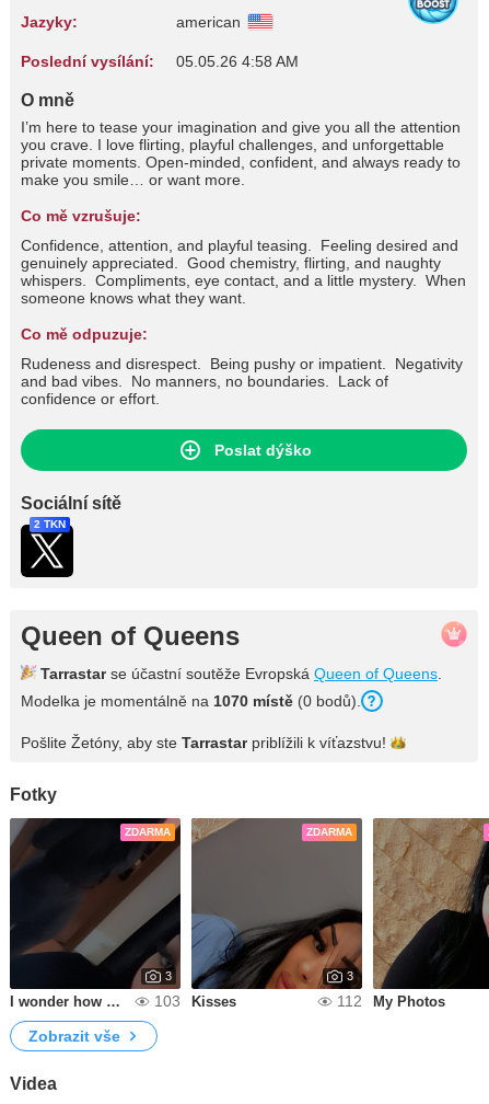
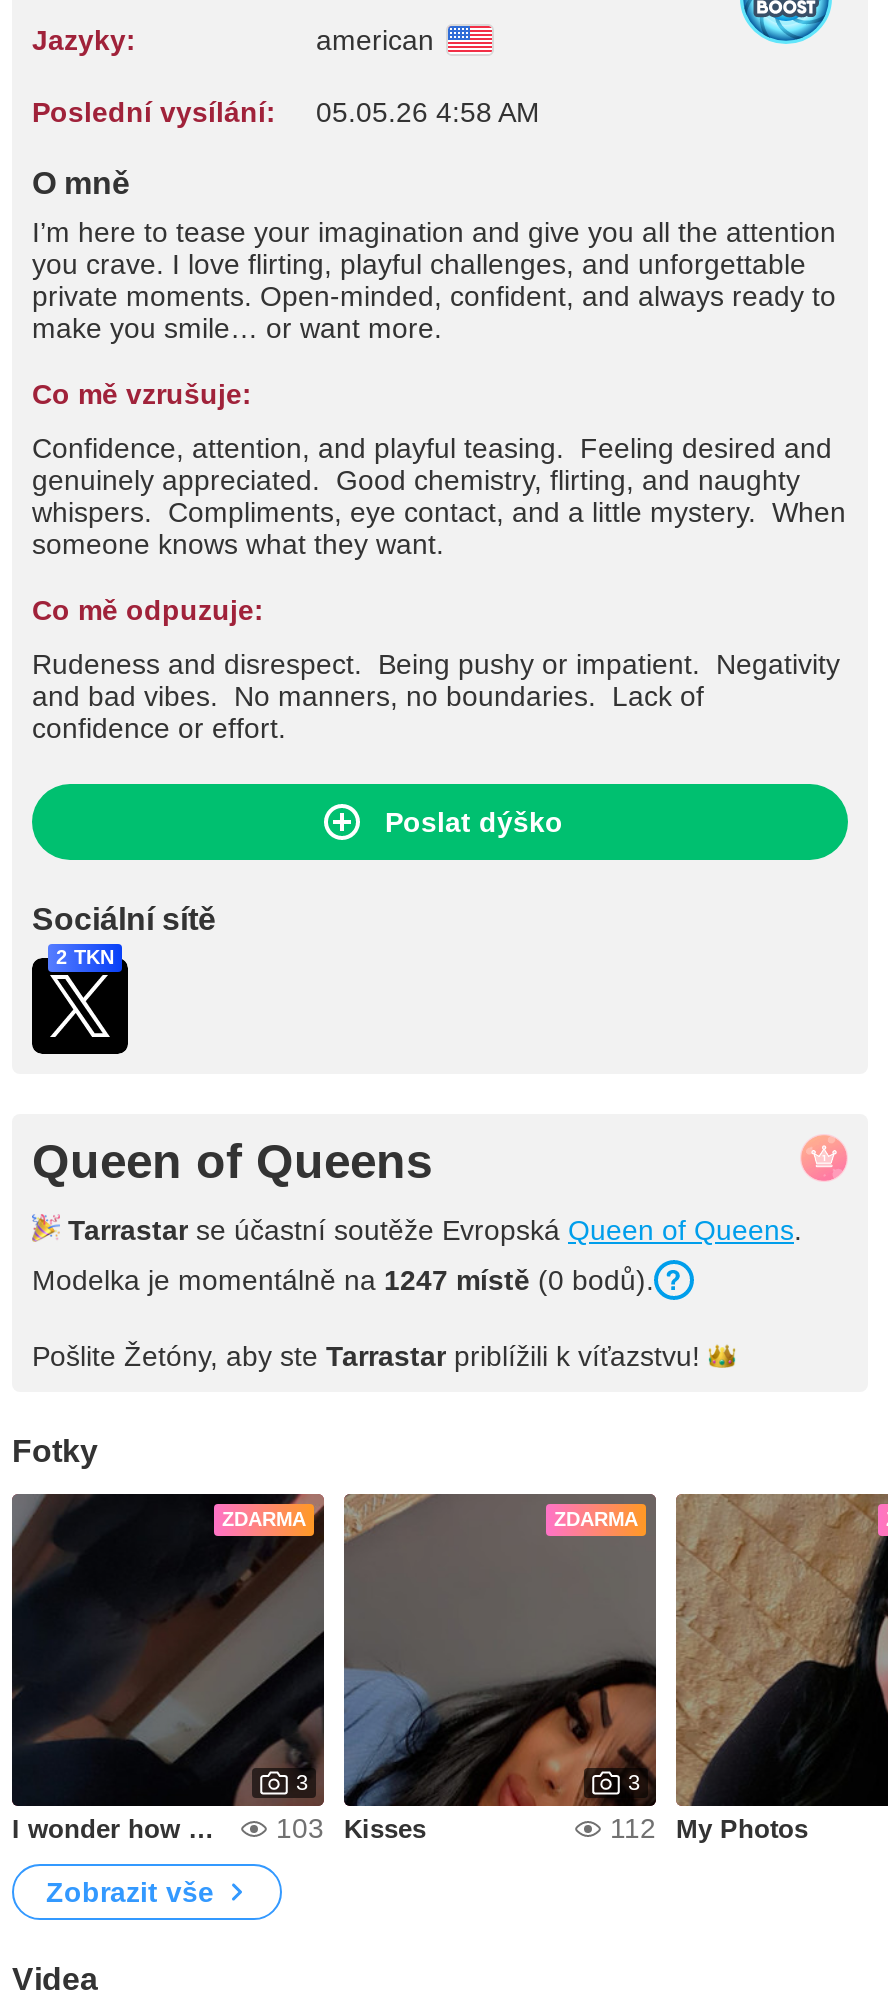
[21,692,361,710] Modelka je momentálně na 1070 místě (0 bodů). -> [32,1264,654,1296] Modelka je momentálně na 1247 místě (0 bodů).

